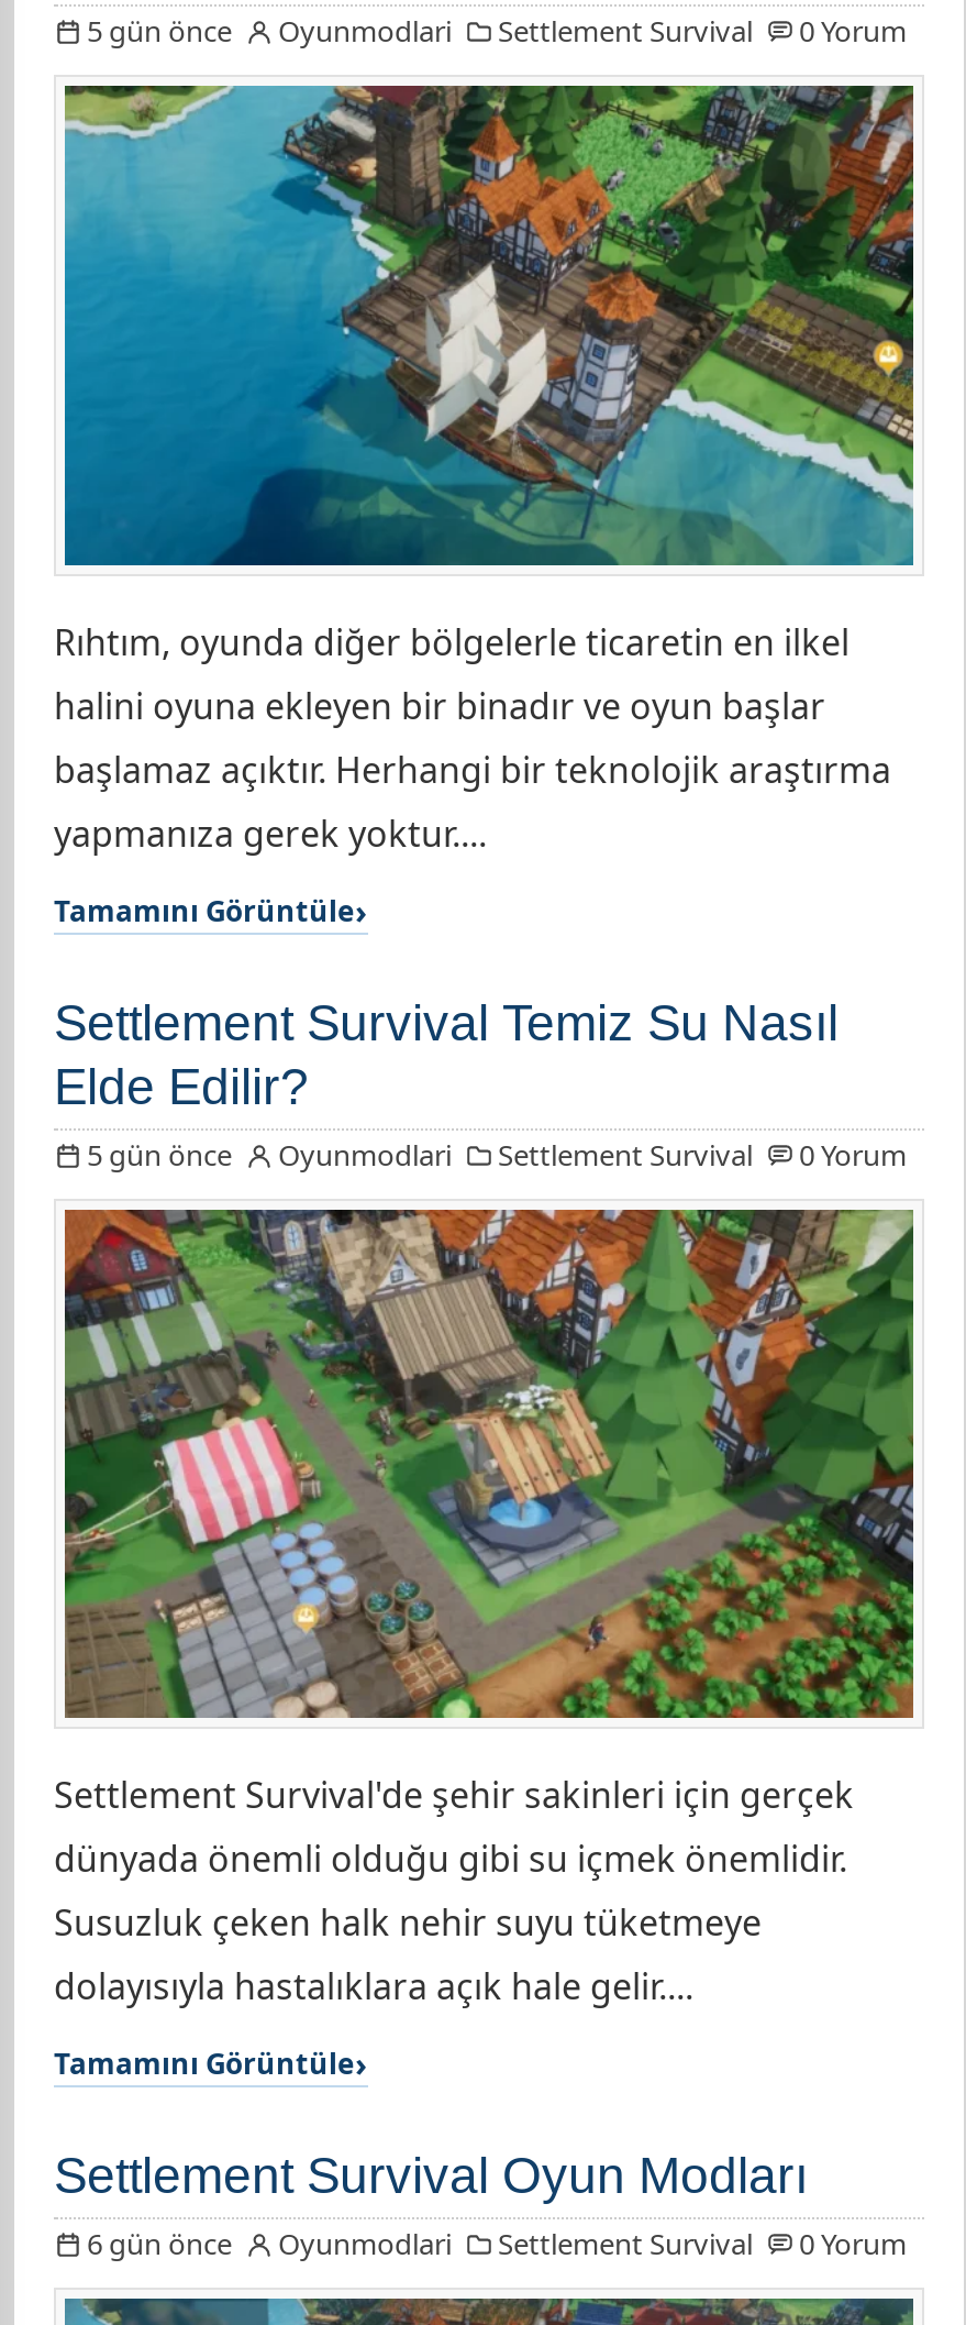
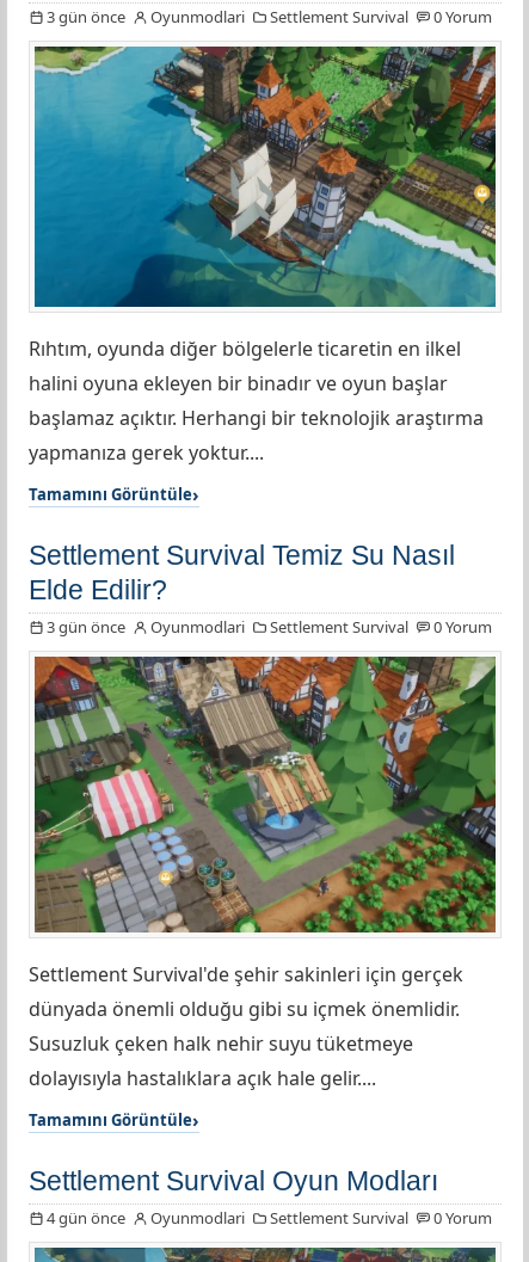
[87,10,907,49] 5 gün önce Oyunmodlari Settlement Survival 0 Yorum -> [47,5,492,27] 3 gün önce Oyunmodlari Settlement Survival 0 Yorum
[87,1134,907,1173] 5 gün önce Oyunmodlari Settlement Survival 0 Yorum -> [47,615,492,637] 3 gün önce Oyunmodlari Settlement Survival 0 Yorum
[87,2223,907,2262] 6 gün önce Oyunmodlari Settlement Survival 0 Yorum -> [47,1206,492,1228] 4 gün önce Oyunmodlari Settlement Survival 0 Yorum

